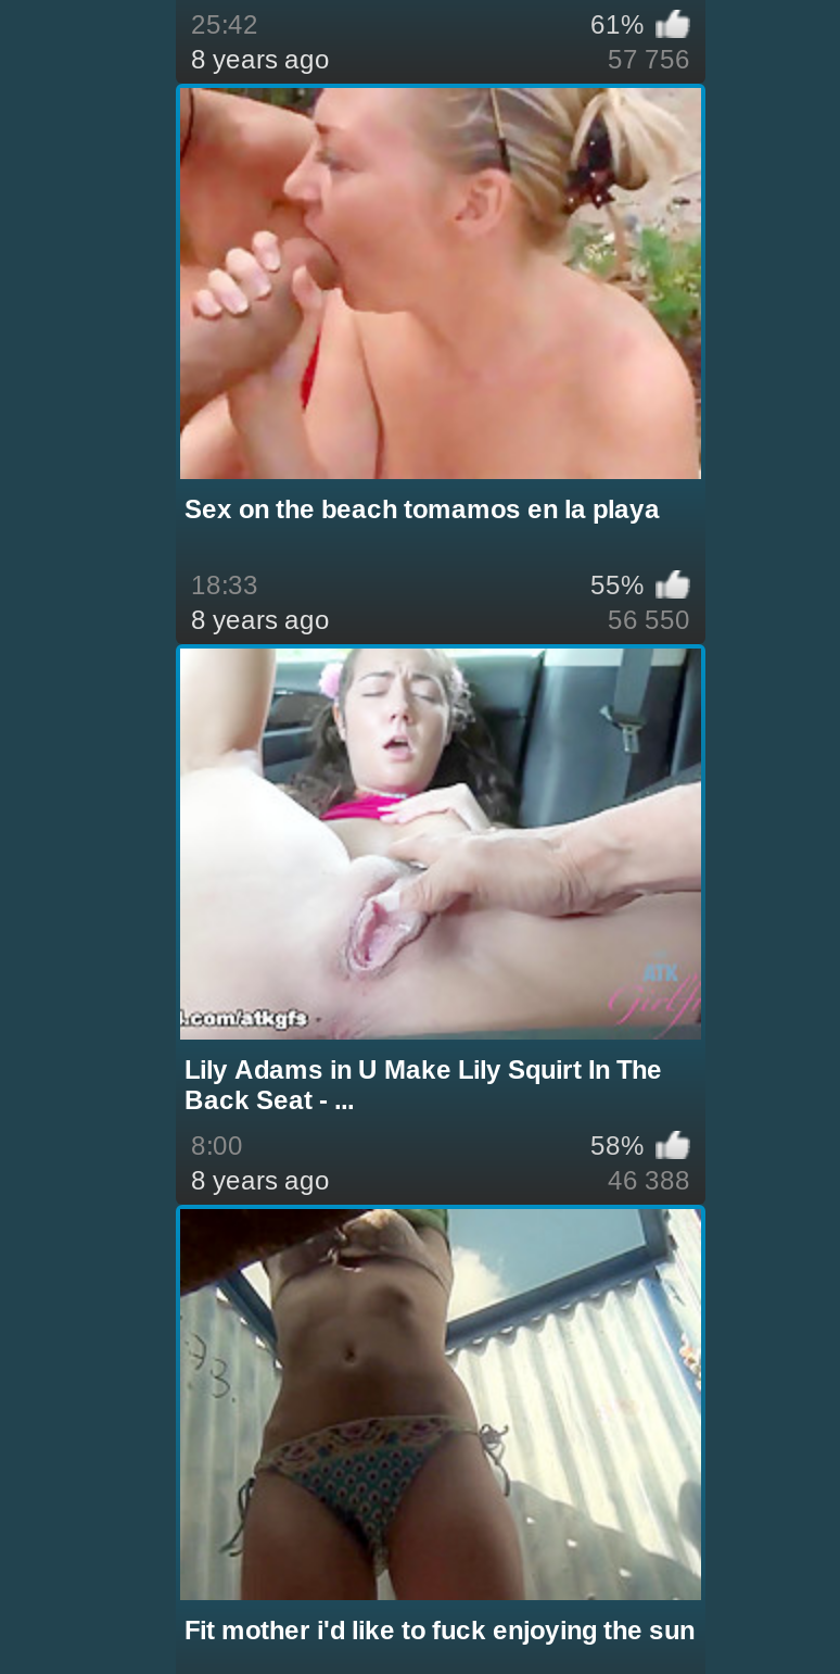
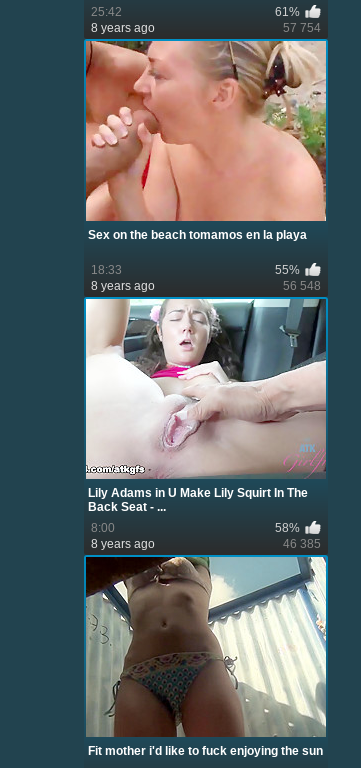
[608,44,690,75] 57 756 -> [283,21,321,35] 57 754
[608,605,690,635] 56 550 -> [283,279,321,293] 56 548
[608,1165,690,1196] 46 388 -> [283,537,321,551] 46 385

